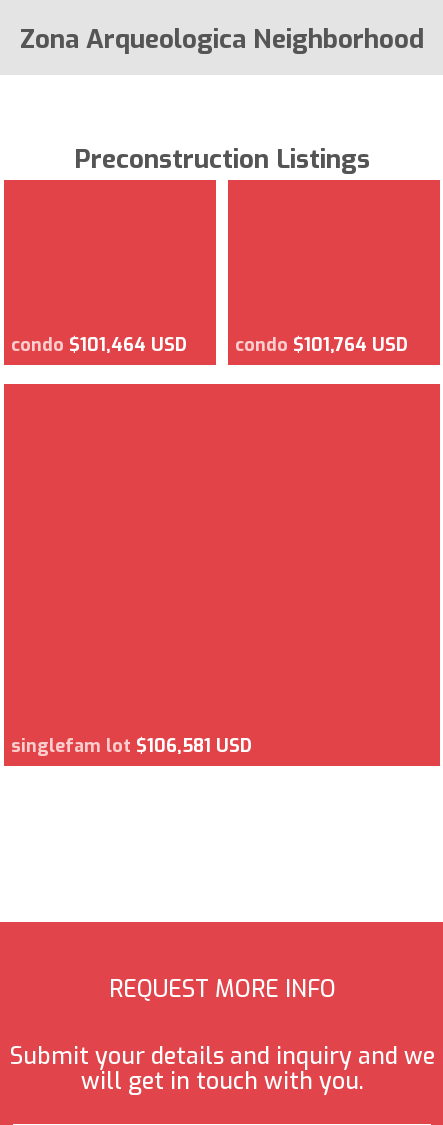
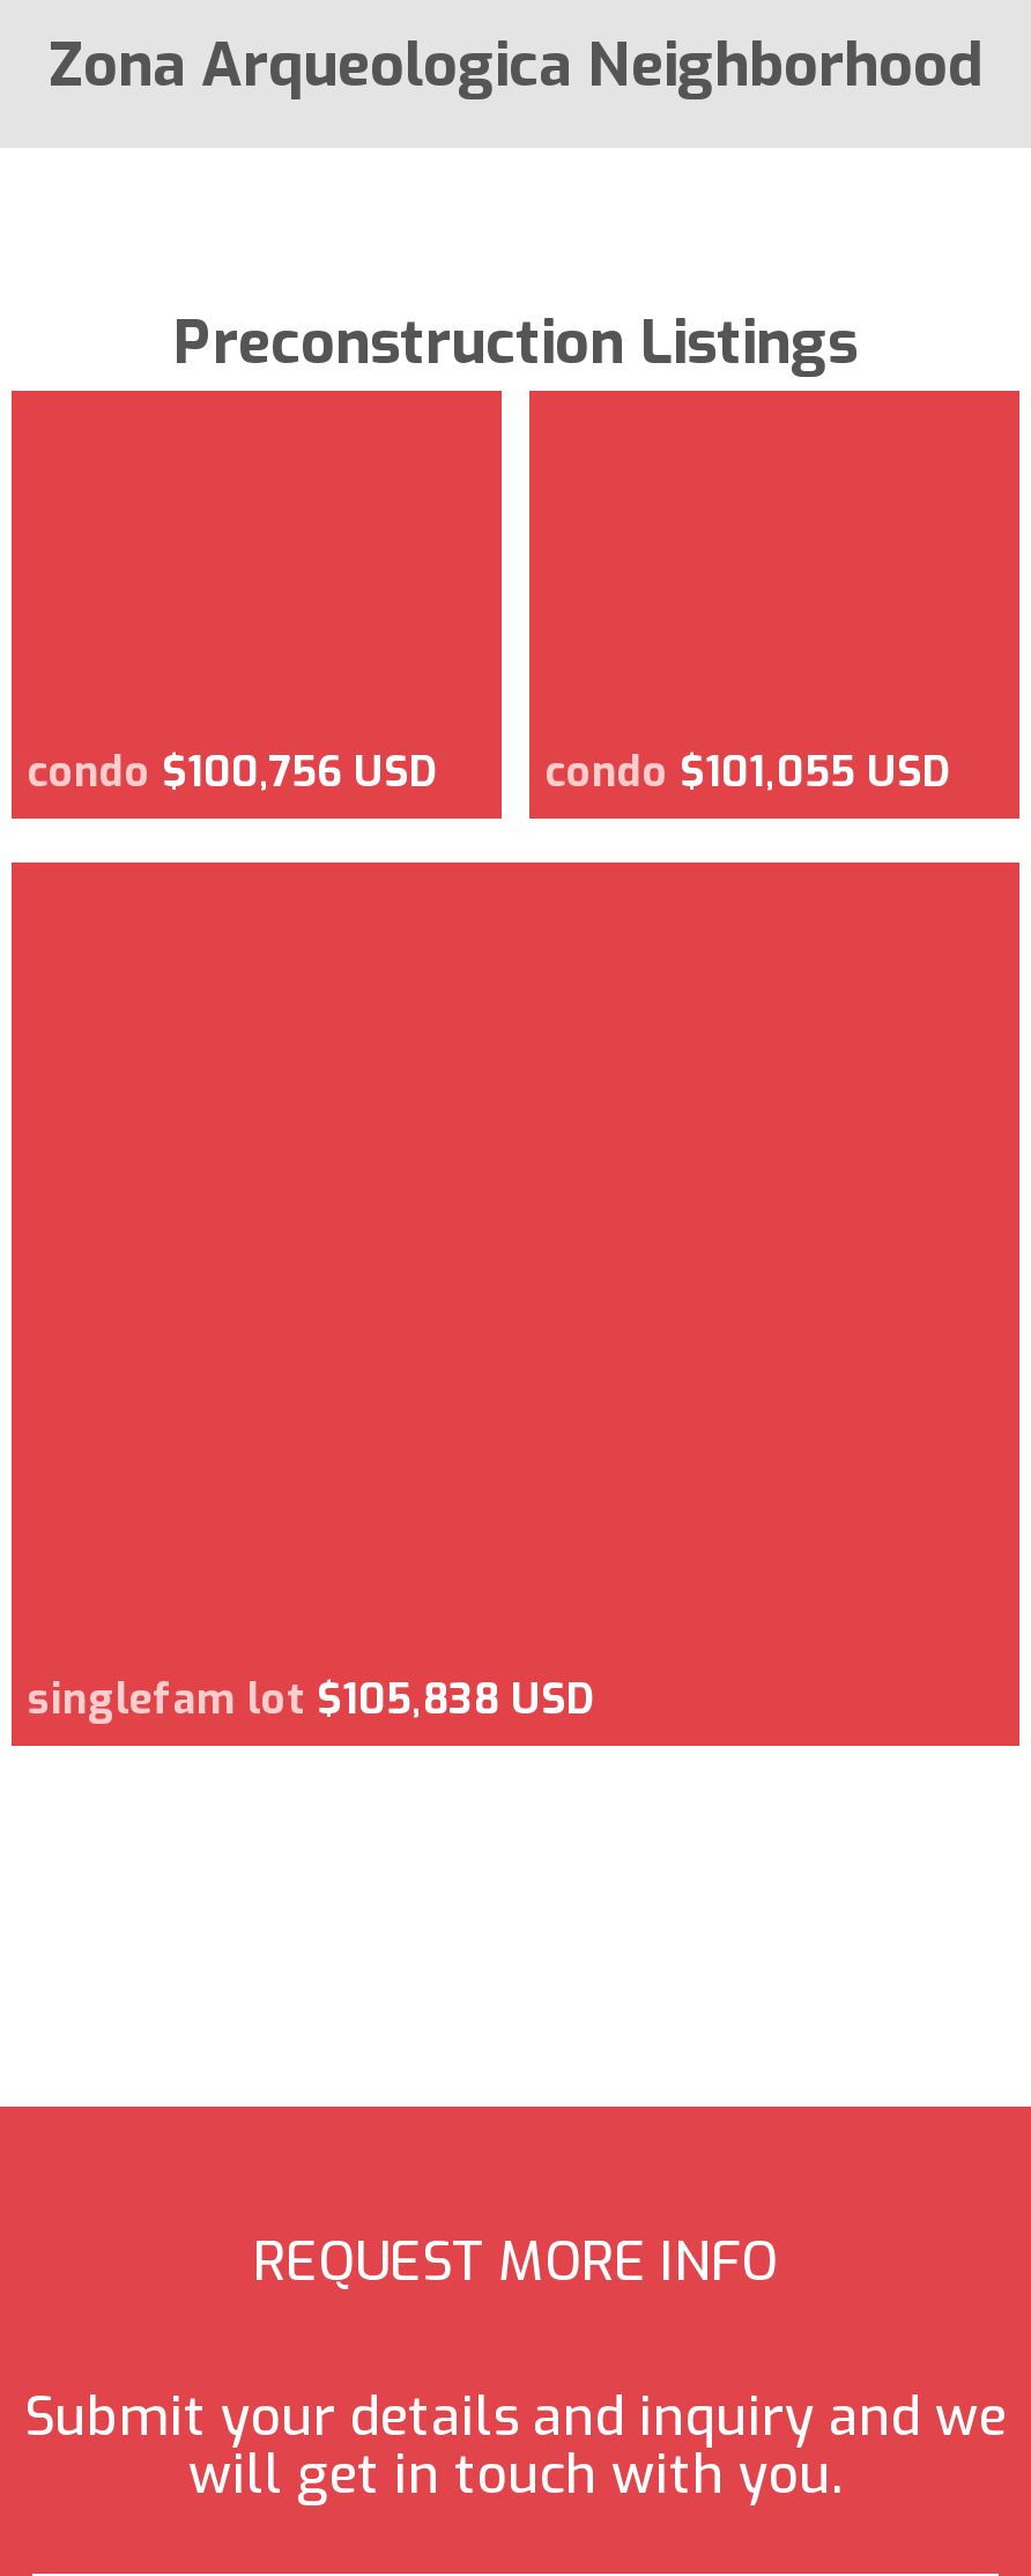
[11,332,187,356] condo $101,464 USD -> [28,743,437,799] condo $100,756 USD
[235,332,408,356] condo $101,764 USD -> [546,743,950,799] condo $101,055 USD
[11,733,252,757] singlefam lot $106,581 USD -> [28,1671,594,1726] singlefam lot $105,838 USD

